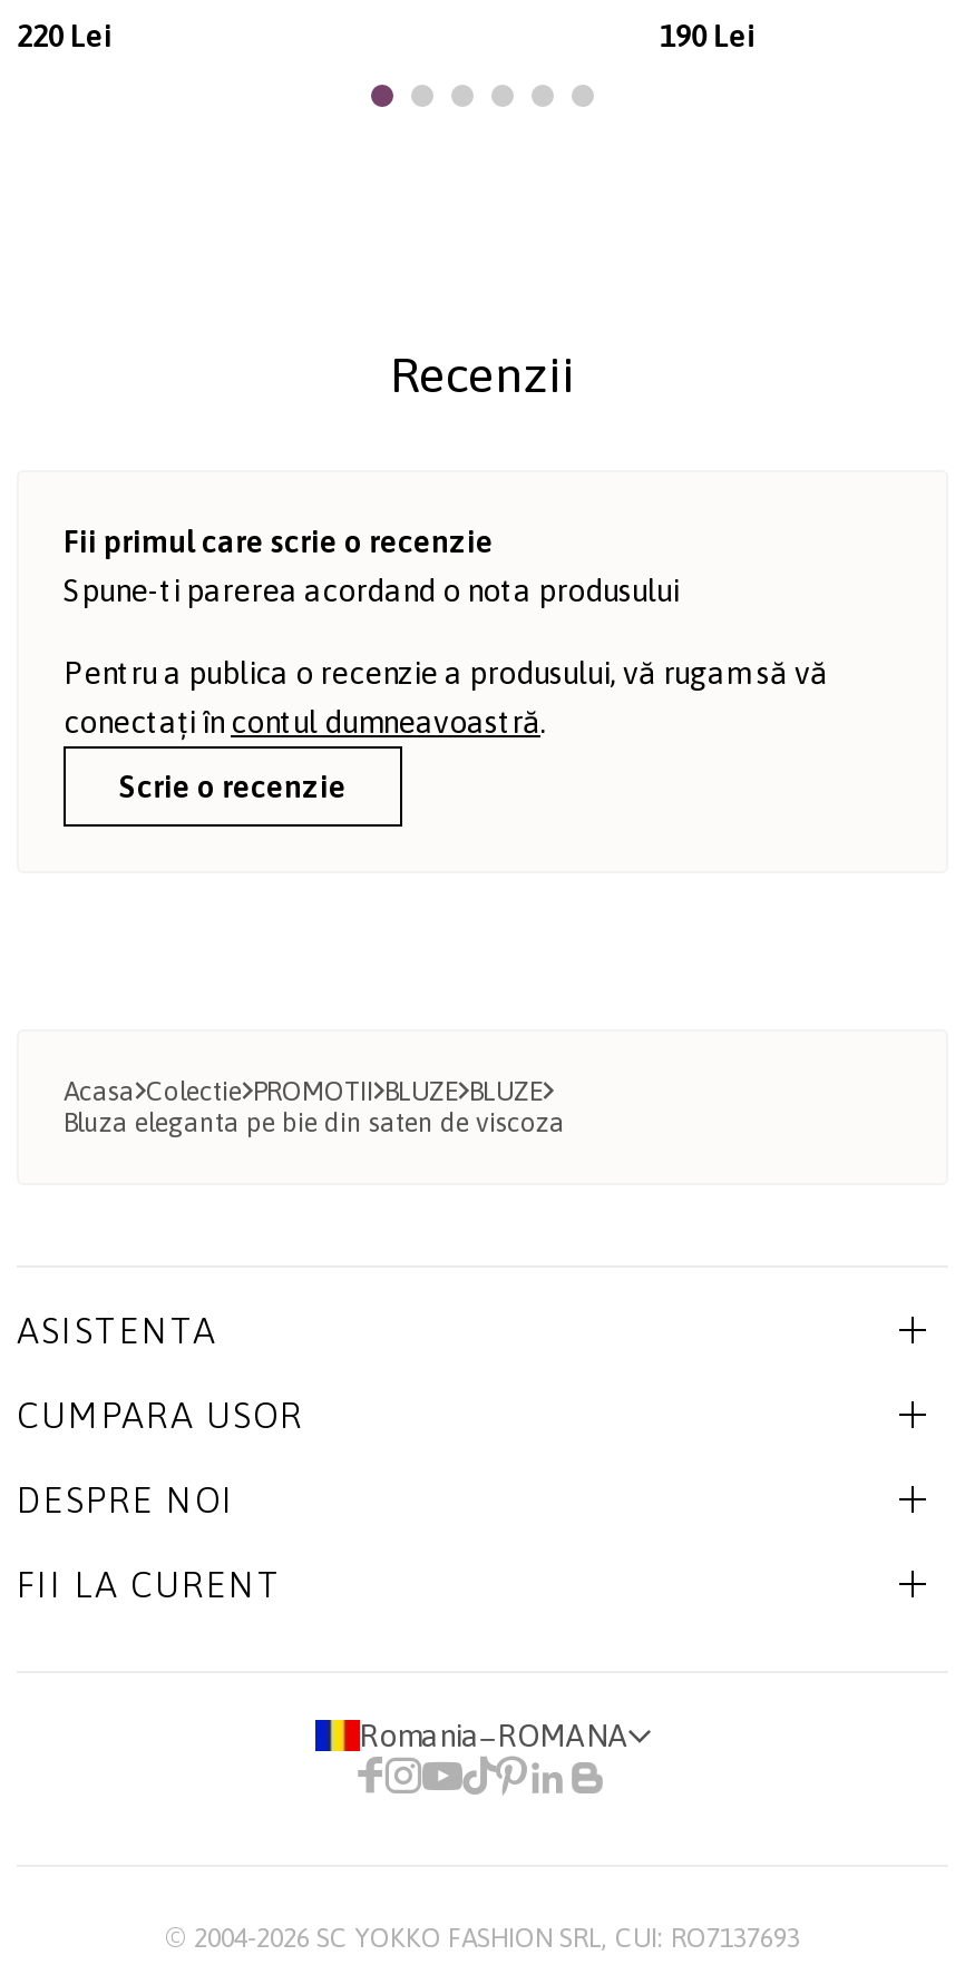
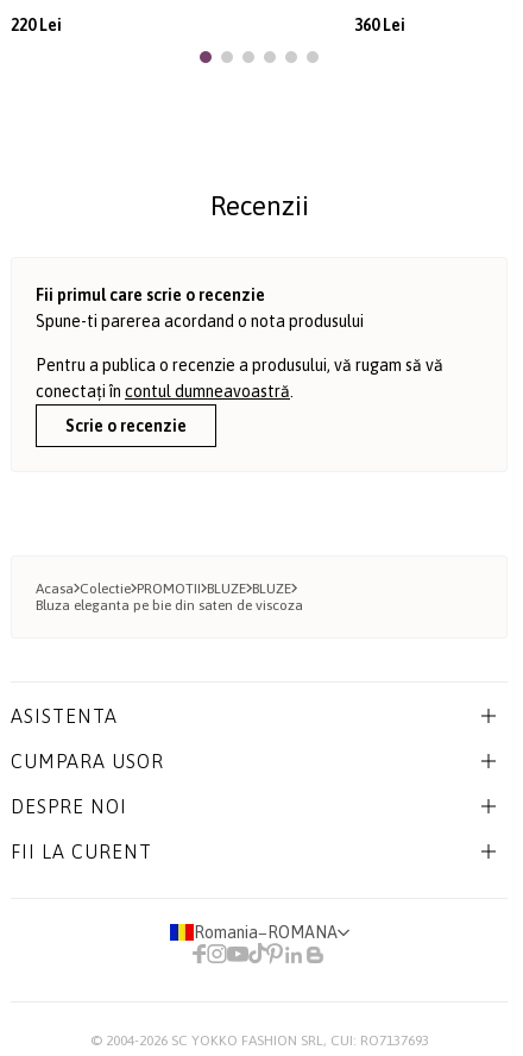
[660,18,756,53] 190 Lei -> [354,15,405,34] 360 Lei

